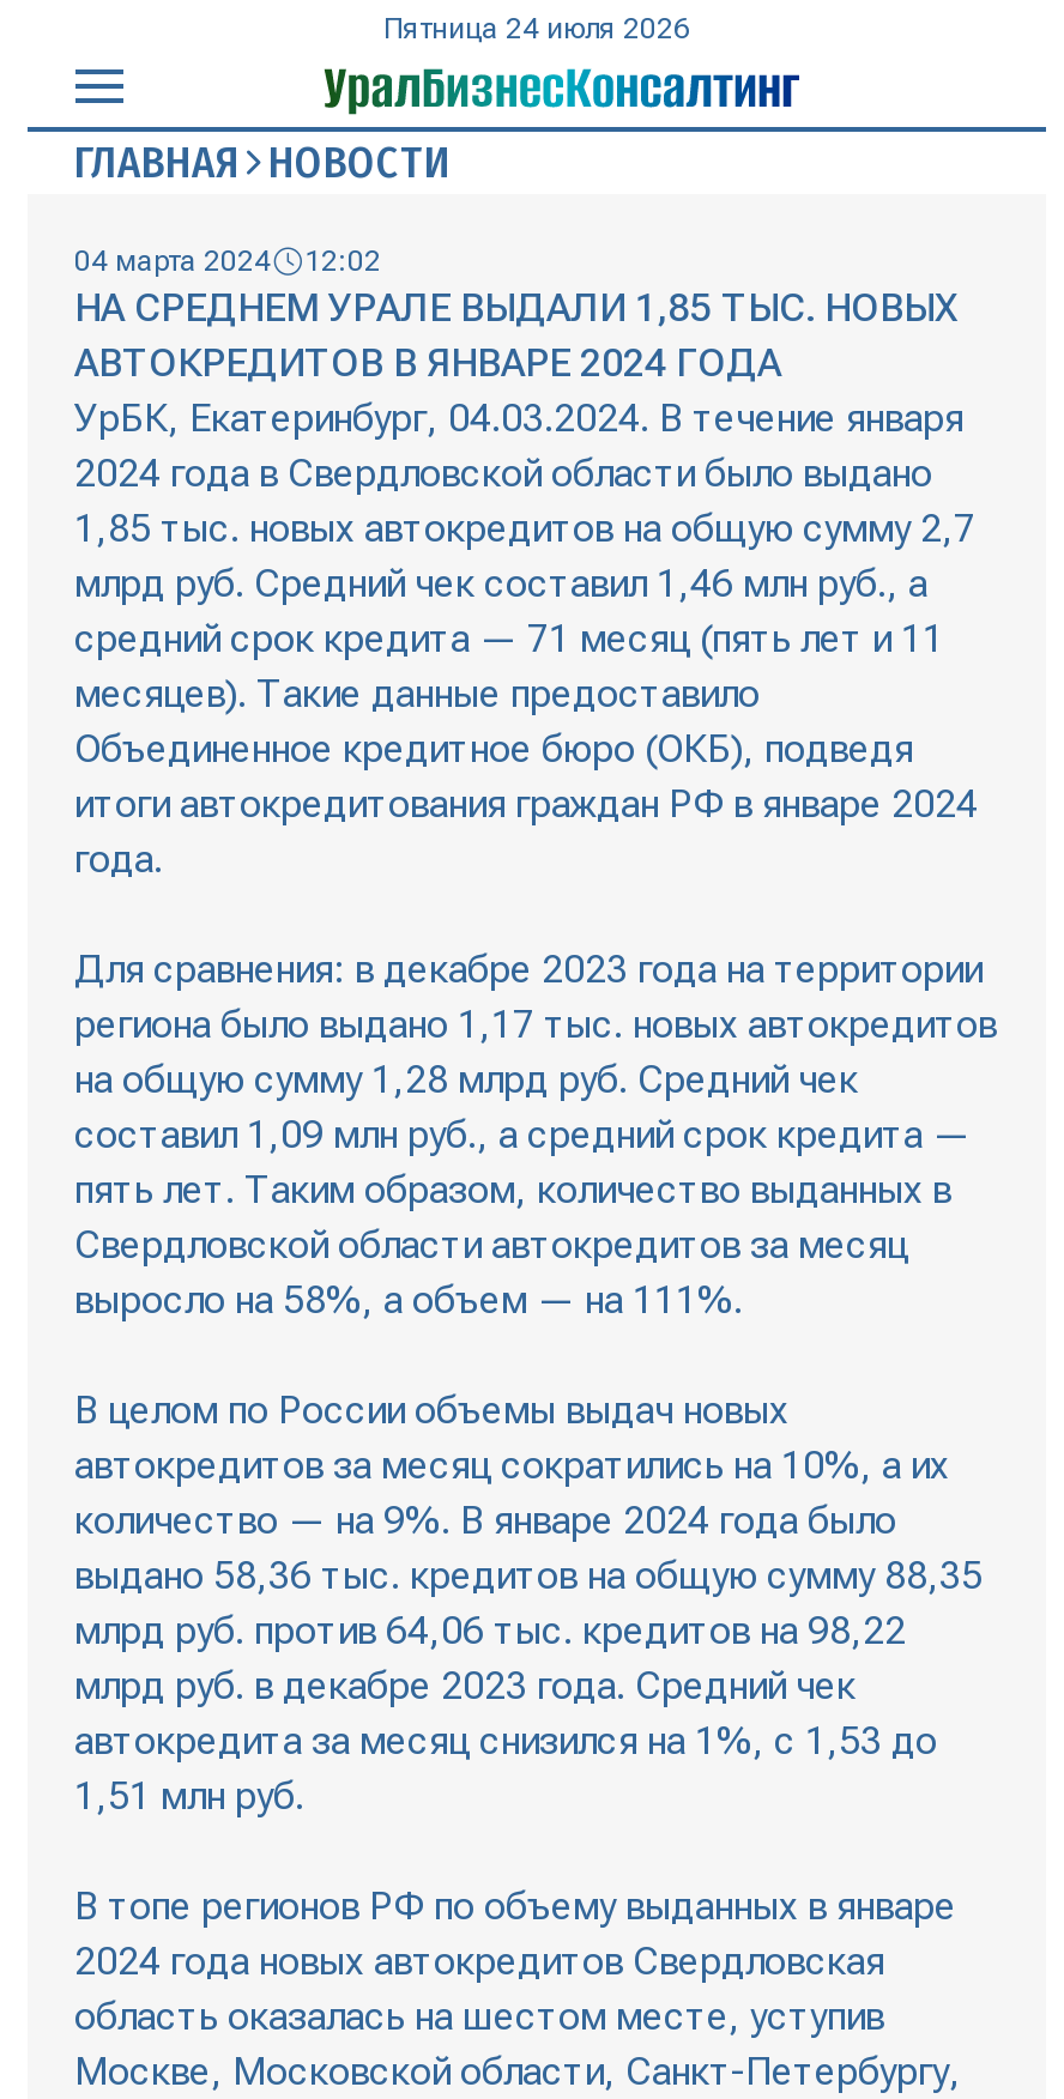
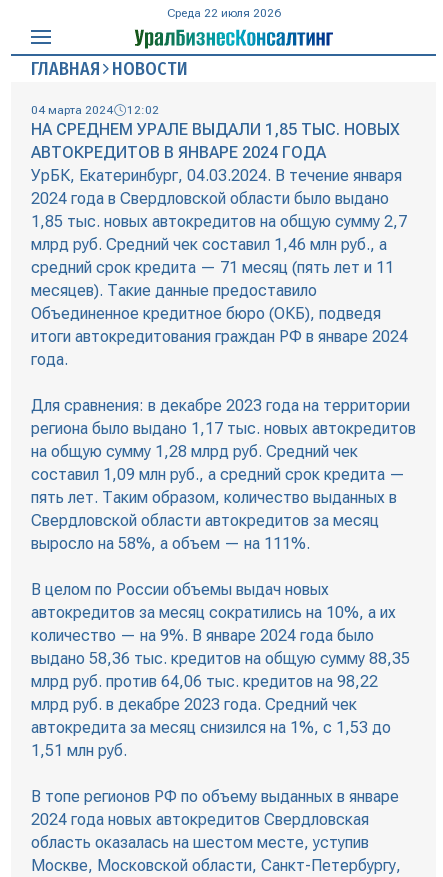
[382,12,689,46] Пятница 24 июля 2026 -> [166,6,280,20] Среда 22 июля 2026

